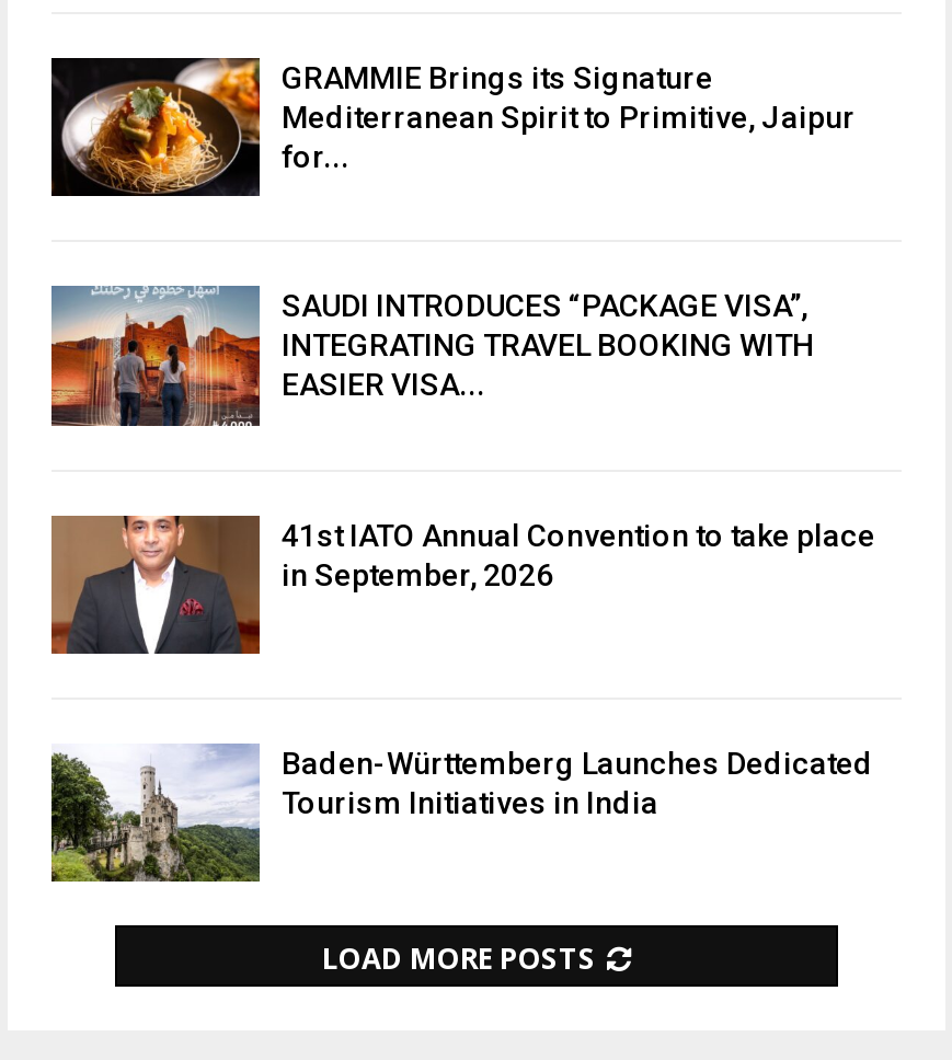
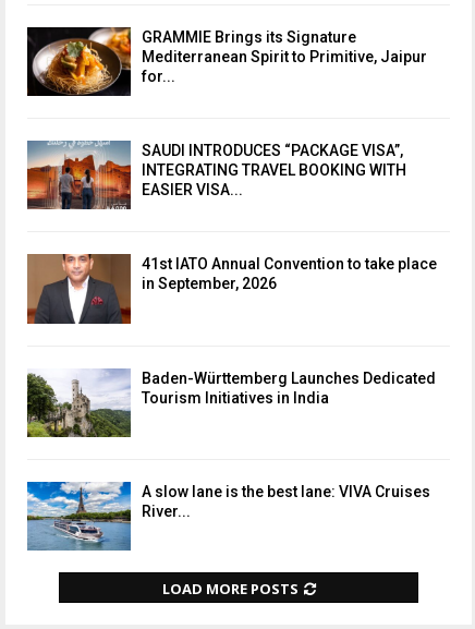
none -> [26,481,430,552] [image] | A slow lane is the best lane: VIVA Cruises | River...

